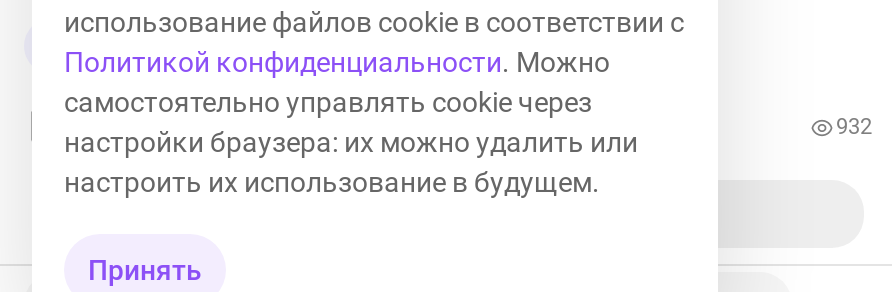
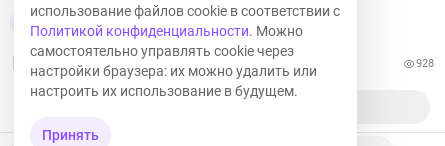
[836,114,872,140] 932 -> [416,57,434,70] 928

